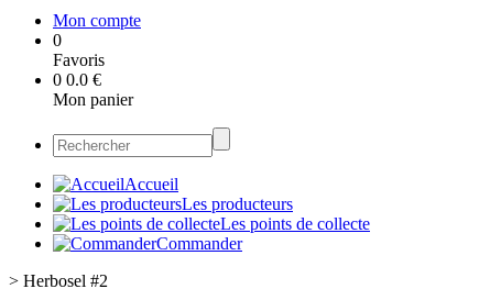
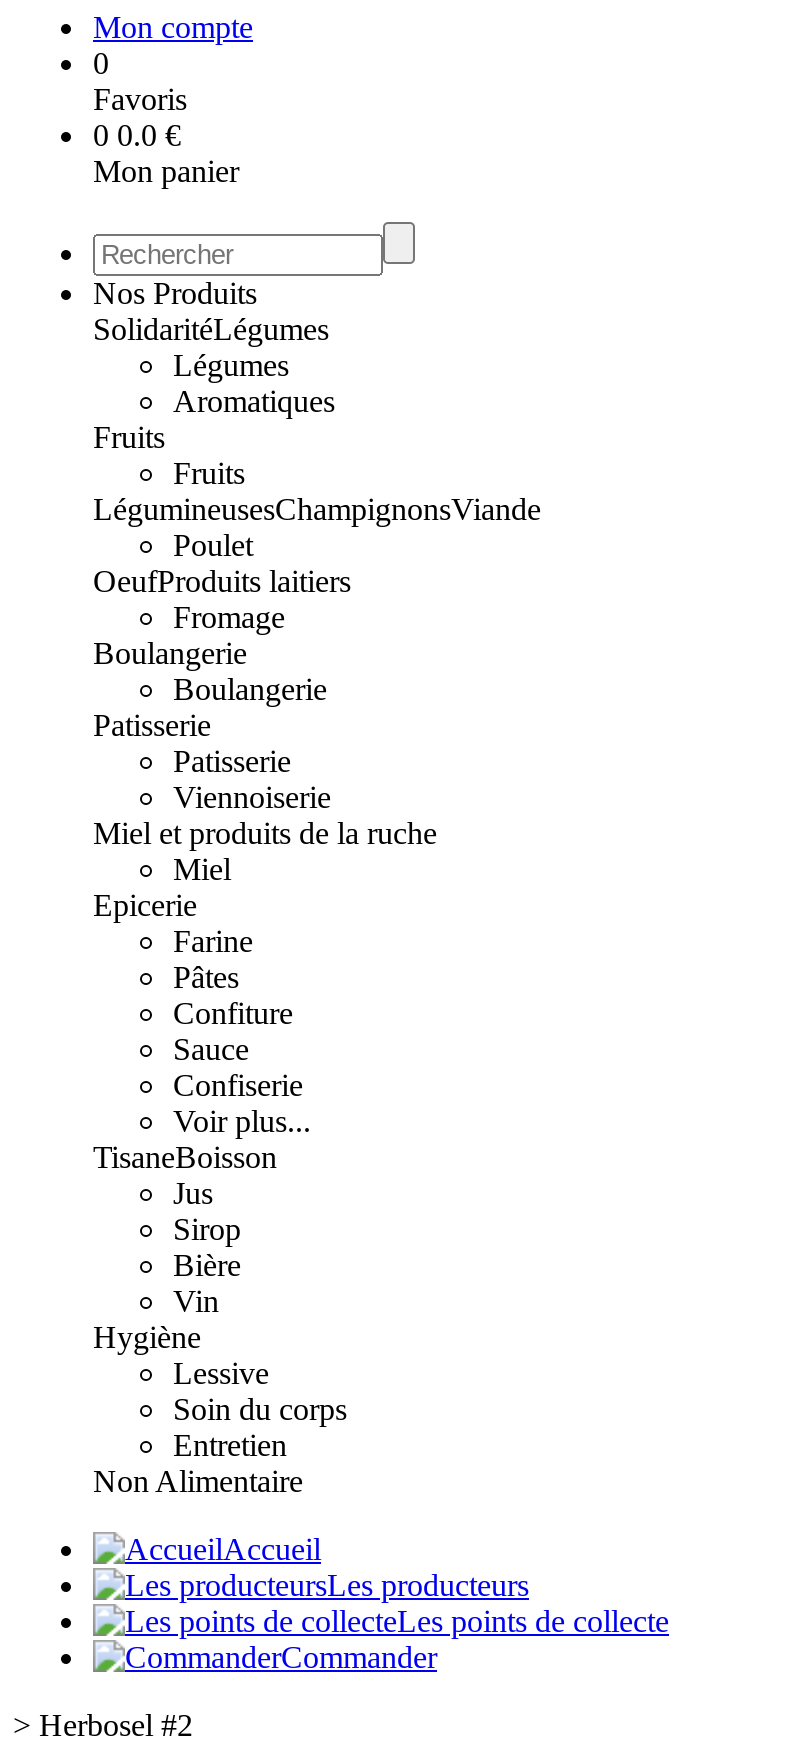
none -> [93,276,541,1498] Nos Produits | SolidaritéLégumes | Légumes | Aromatiques | Fruits | Fruits | LégumineusesChampignonsViande | Poulet | OeufProduits laitiers | Fromage | Boulangerie | Boulangerie | Patisserie | Patisserie | Viennoiserie | Miel et produits de la ruche | Miel | Epicerie | Farine | Pâtes | Confiture | Sauce | Confiserie | Voir plus... | TisaneBoisson | Jus | Sirop | Bière | Vin | Hygiène | Lessive | Soin du corps | Entretien | Non Alimentaire

